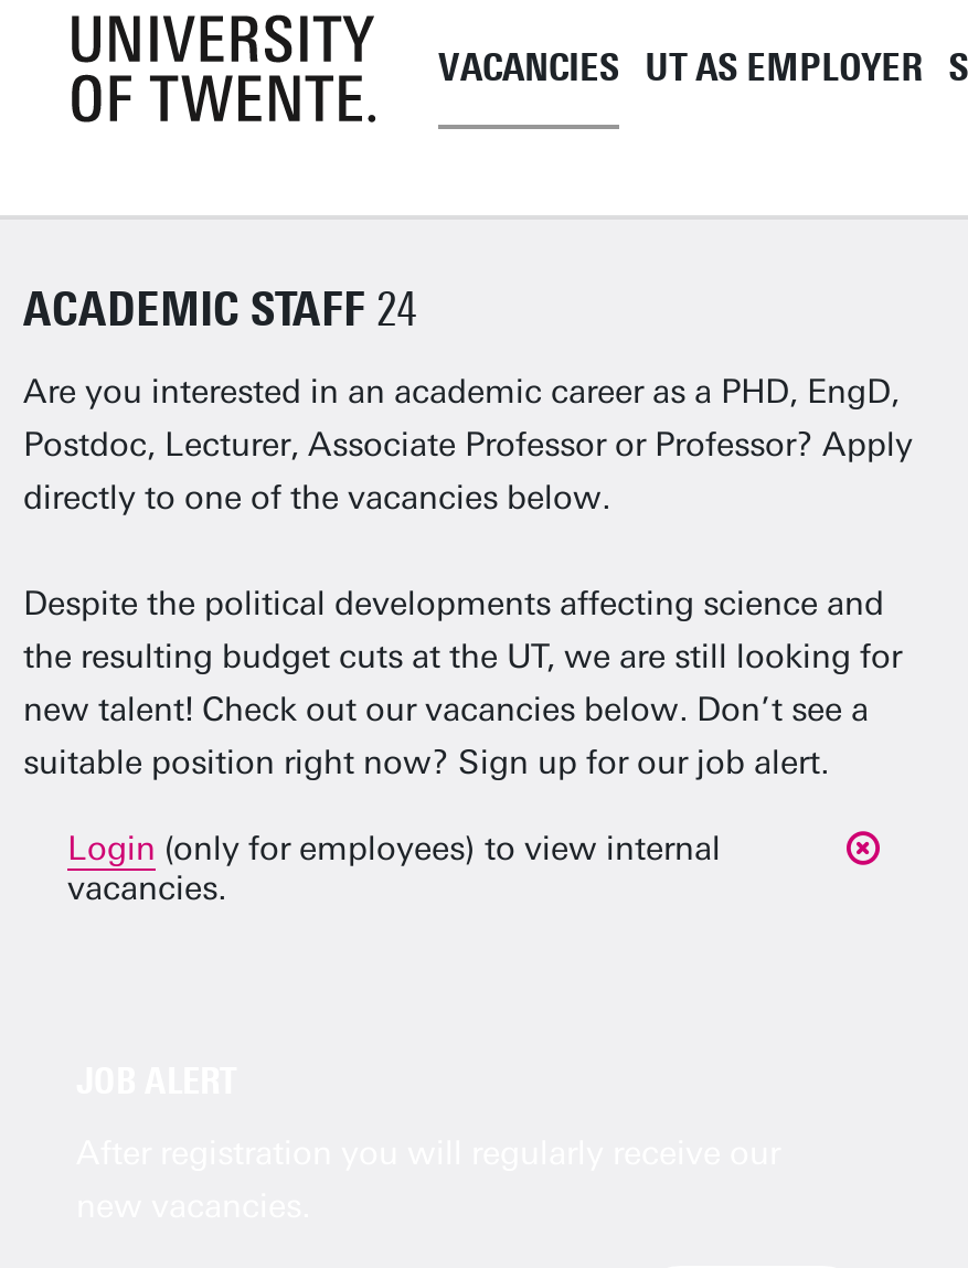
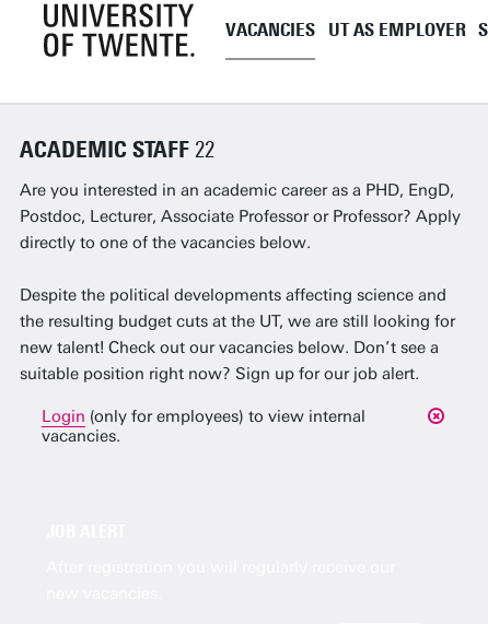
[23,281,416,337] ACADEMIC STAFF 24 -> [20,136,214,163] ACADEMIC STAFF 22

